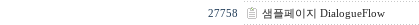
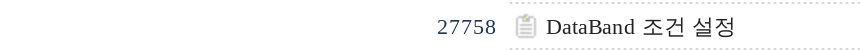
[262,7,385,19] 샘플페이지 DialogueFlow -> [546,14,736,38] DataBand 조건 설정

